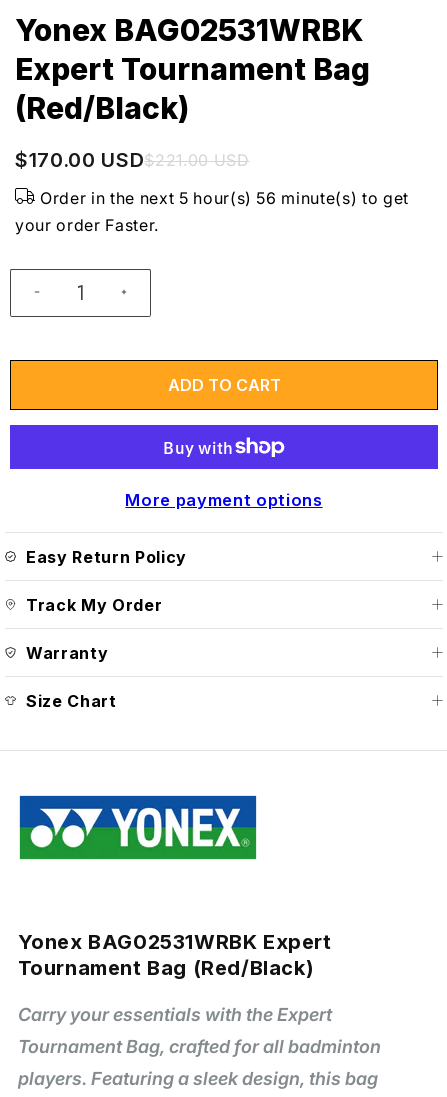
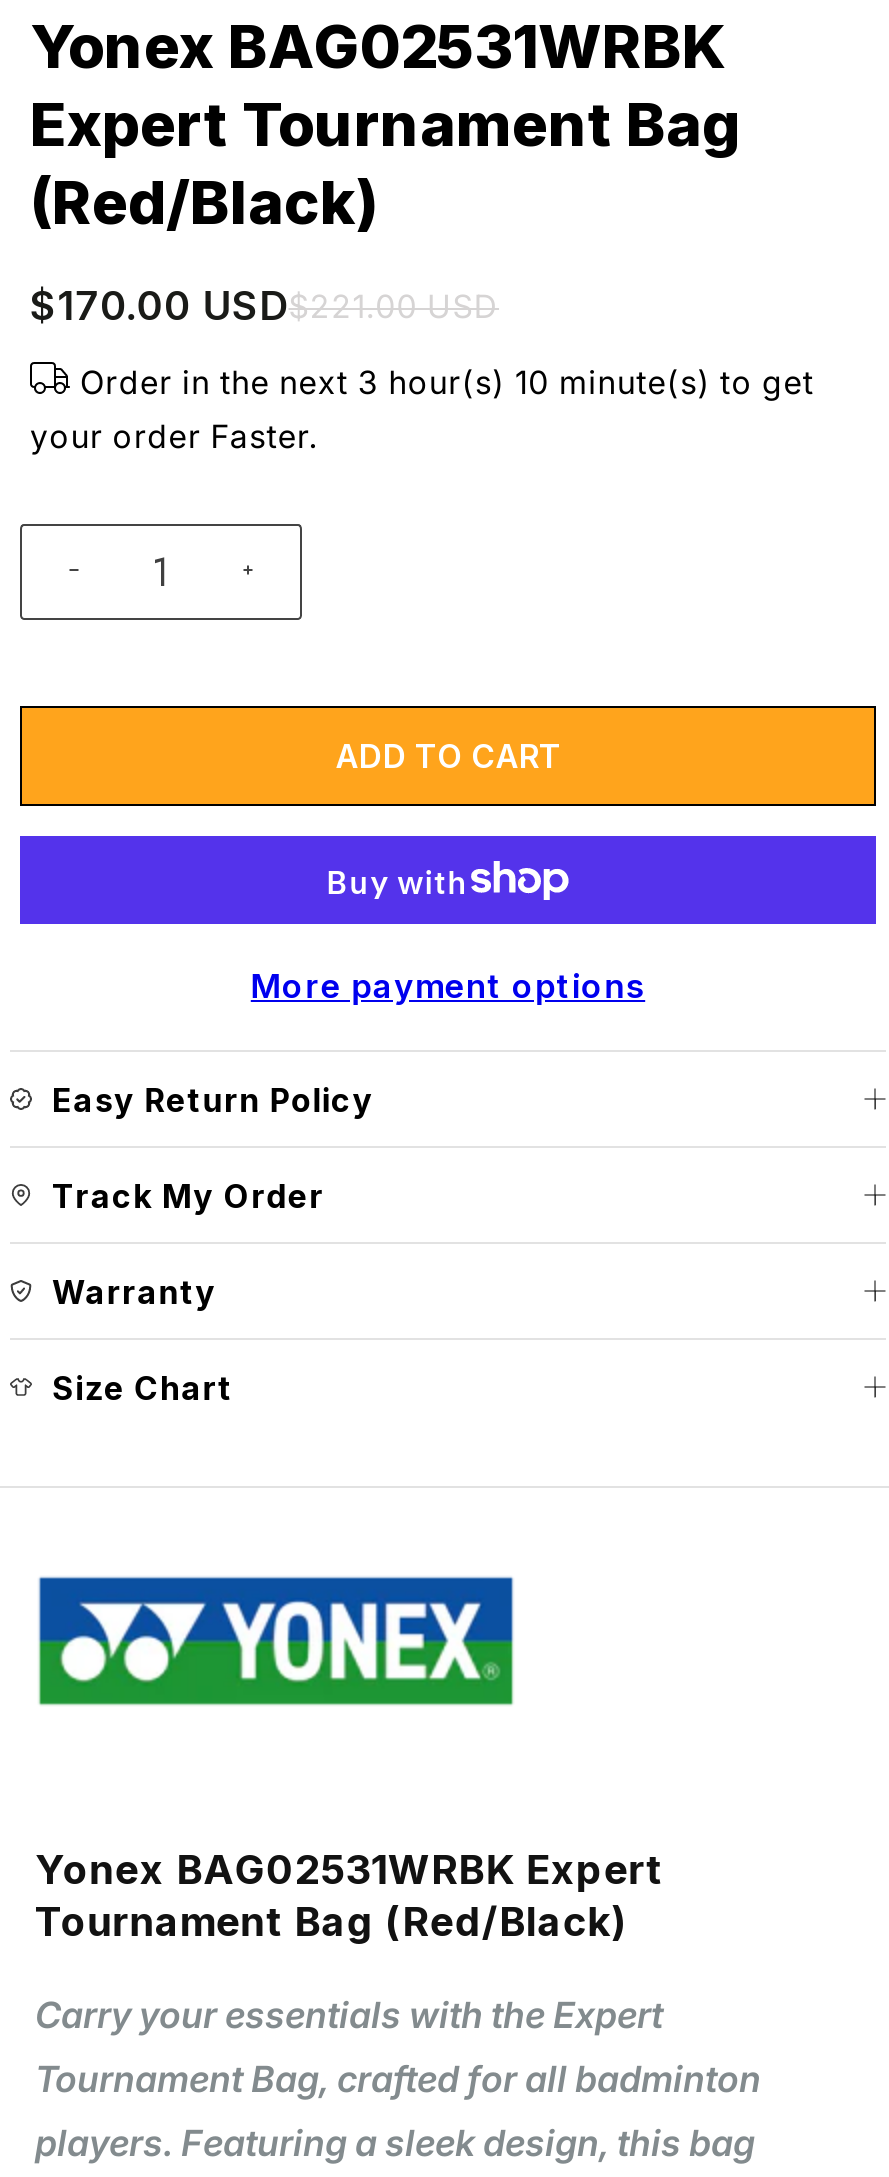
[40,188,409,208] Order in the next 5 hour(s) 56 minute(s) to get -> [80,362,814,402] Order in the next 3 hour(s) 10 minute(s) to get

